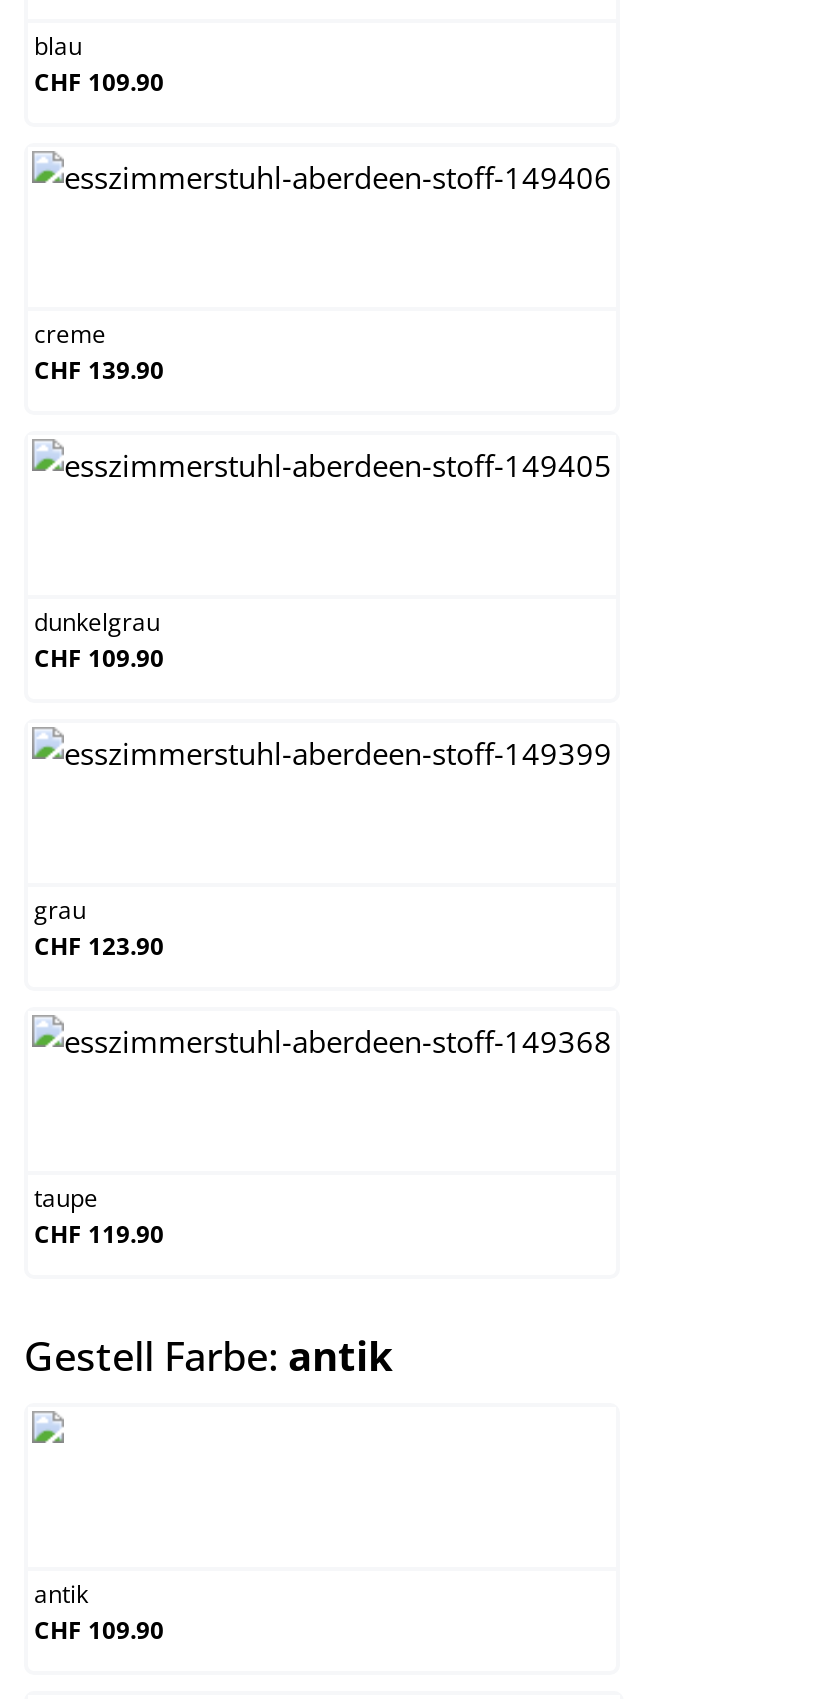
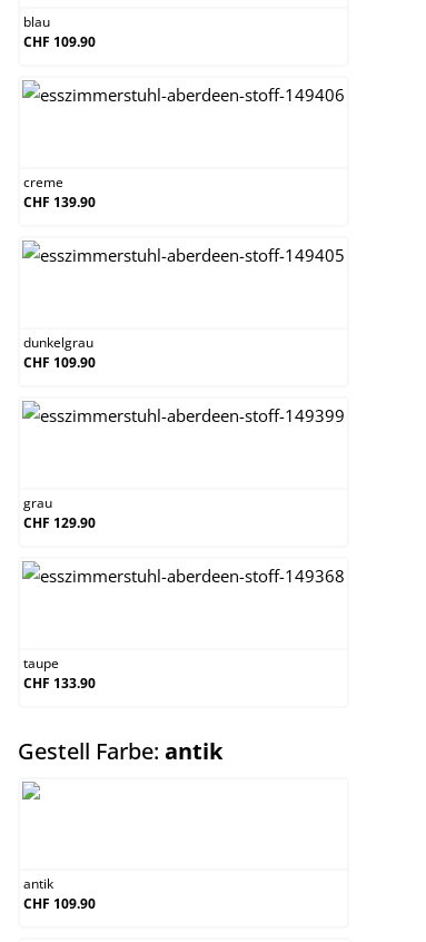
[34,929,164,963] CHF 123.90 -> [23,513,96,532] CHF 129.90
[34,1217,164,1251] CHF 119.90 -> [23,674,96,693] CHF 133.90

